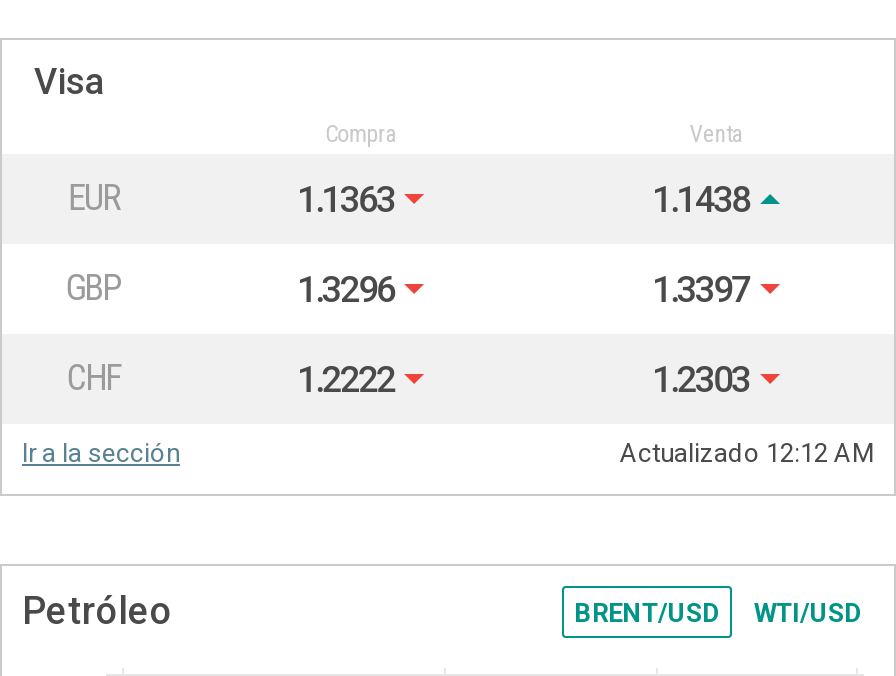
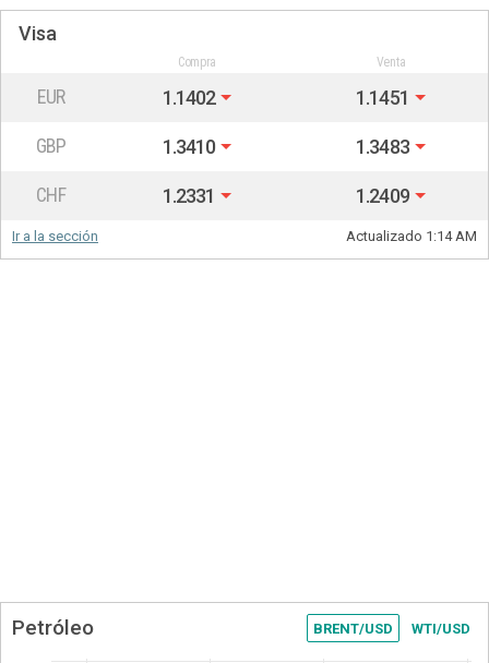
[298,178,394,220] 1.1363 -> [162,86,215,109] 1.1402
[652,178,749,220] 1.1438 -> [356,86,409,109] 1.1451
[298,268,394,310] 1.3296 -> [162,135,215,158] 1.3410
[652,268,749,310] 1.3397 -> [356,135,409,158] 1.3483
[298,358,394,400] 1.2222 -> [162,185,215,207] 1.2331
[652,358,749,400] 1.2303 -> [356,185,409,207] 1.2409
[620,438,874,468] Actualizado 12:12 AM -> [346,228,477,244] Actualizado 1:14 AM

